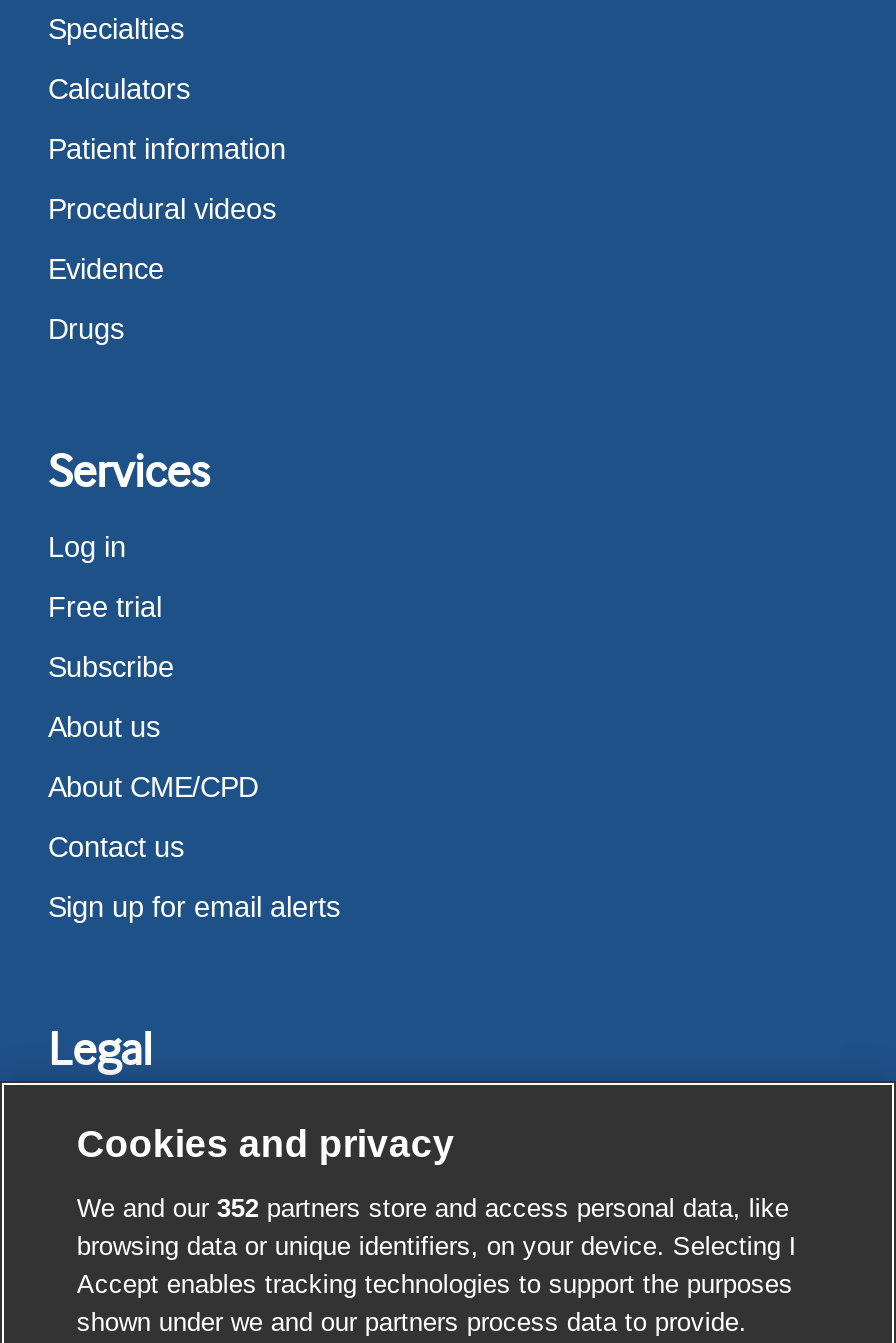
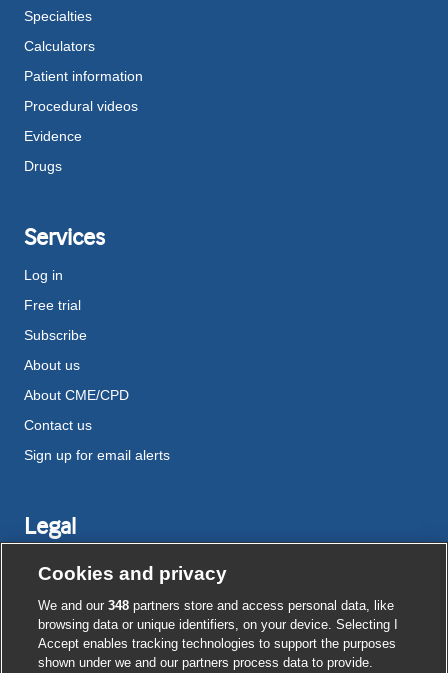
[77,1193,789,1223] We and our 352 partners store and access personal data, like -> [38,598,394,613] We and our 348 partners store and access personal data, like

